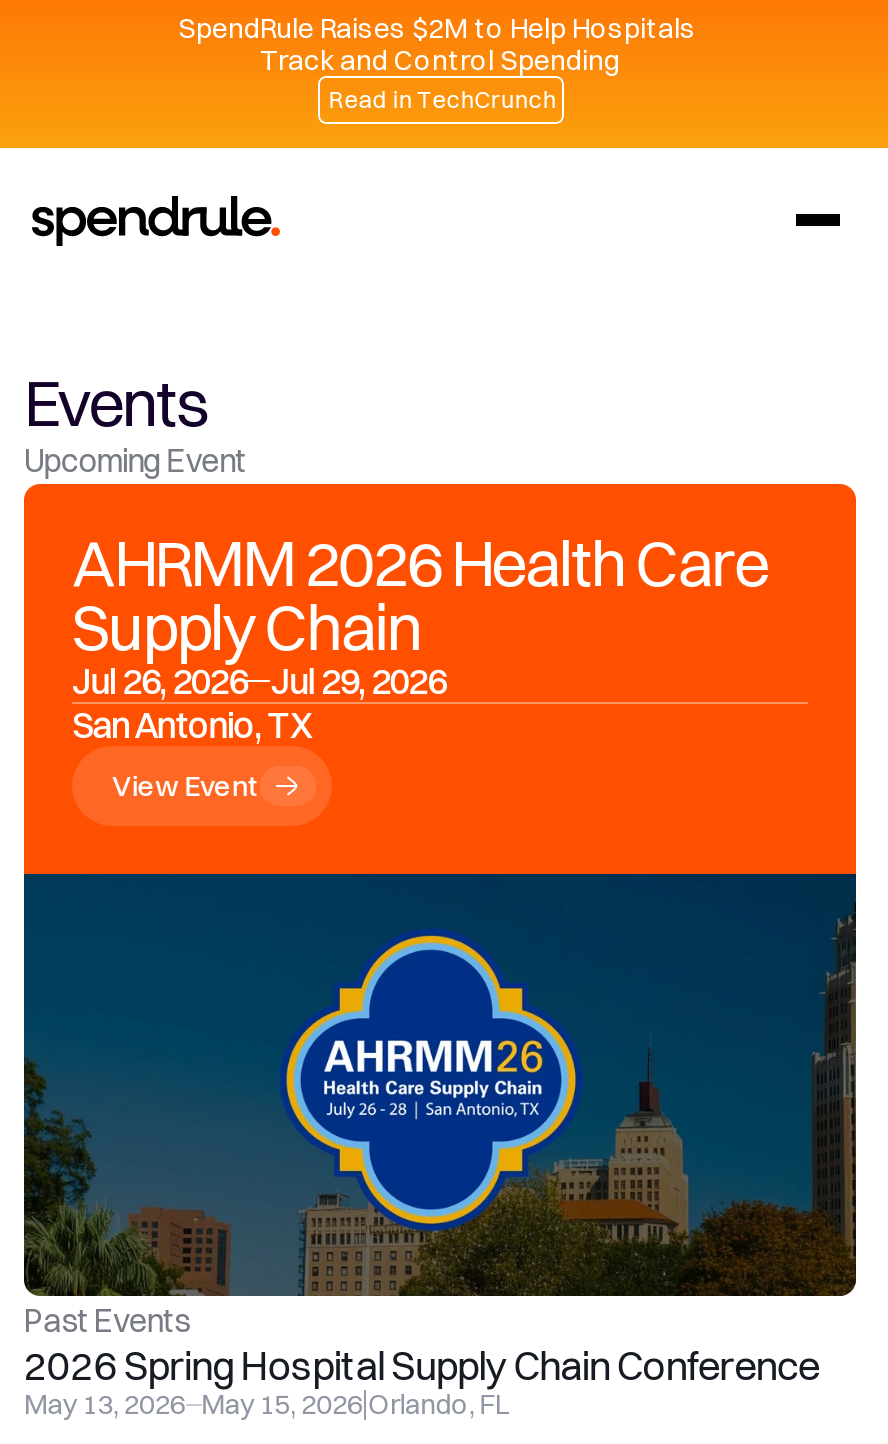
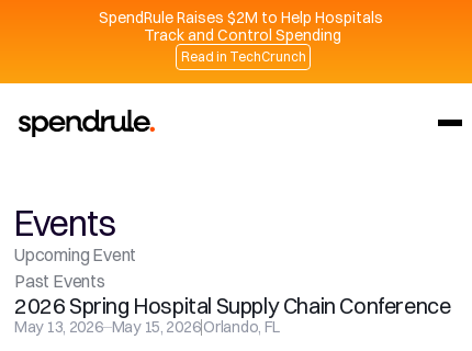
[22,482,858,1298] [image] | AHRMM 2026 Health Care | Supply Chain | Jul 26, 2026 Jul 29, 2026 | San Antonio, TX | View Event -> none

